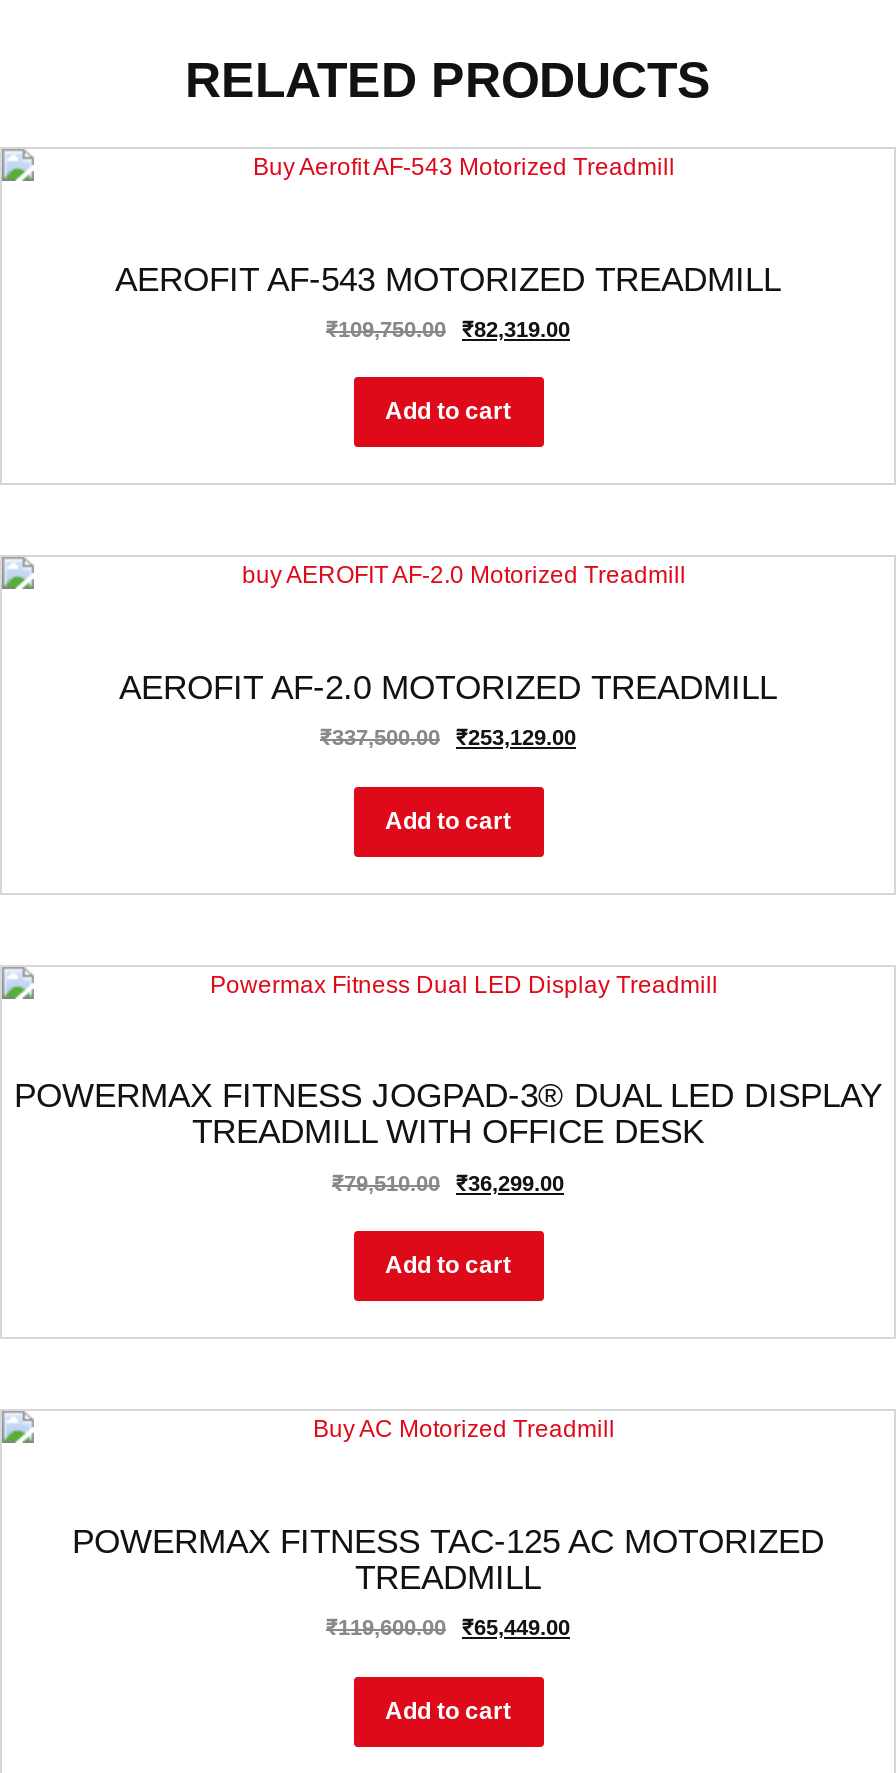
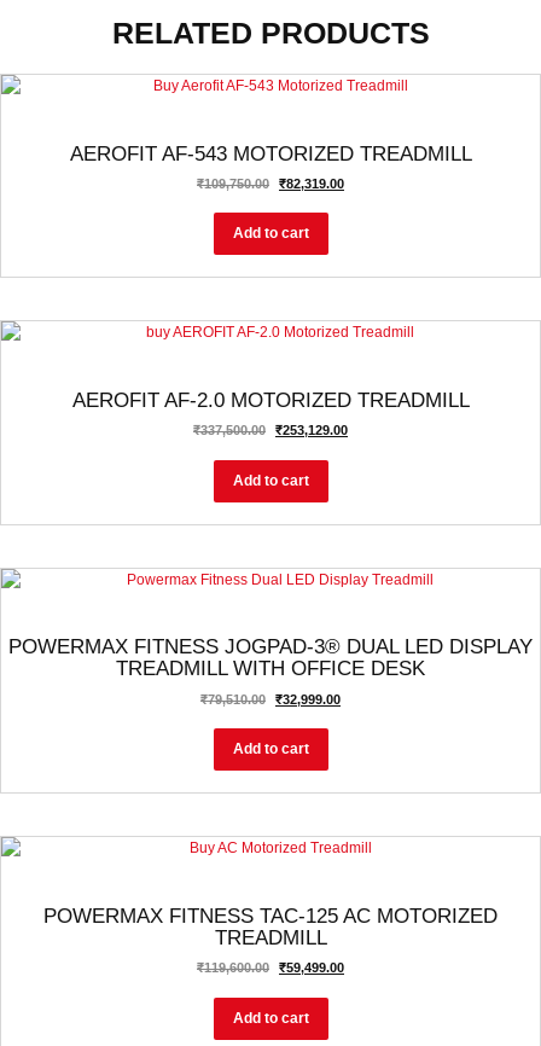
[332,1171,564,1195] ₹79,510.00 ₹36,299.00 -> [200,692,341,707] ₹79,510.00 ₹32,999.00
[462,1616,570,1640] ₹65,449.00 -> [279,961,344,975] ₹59,499.00

